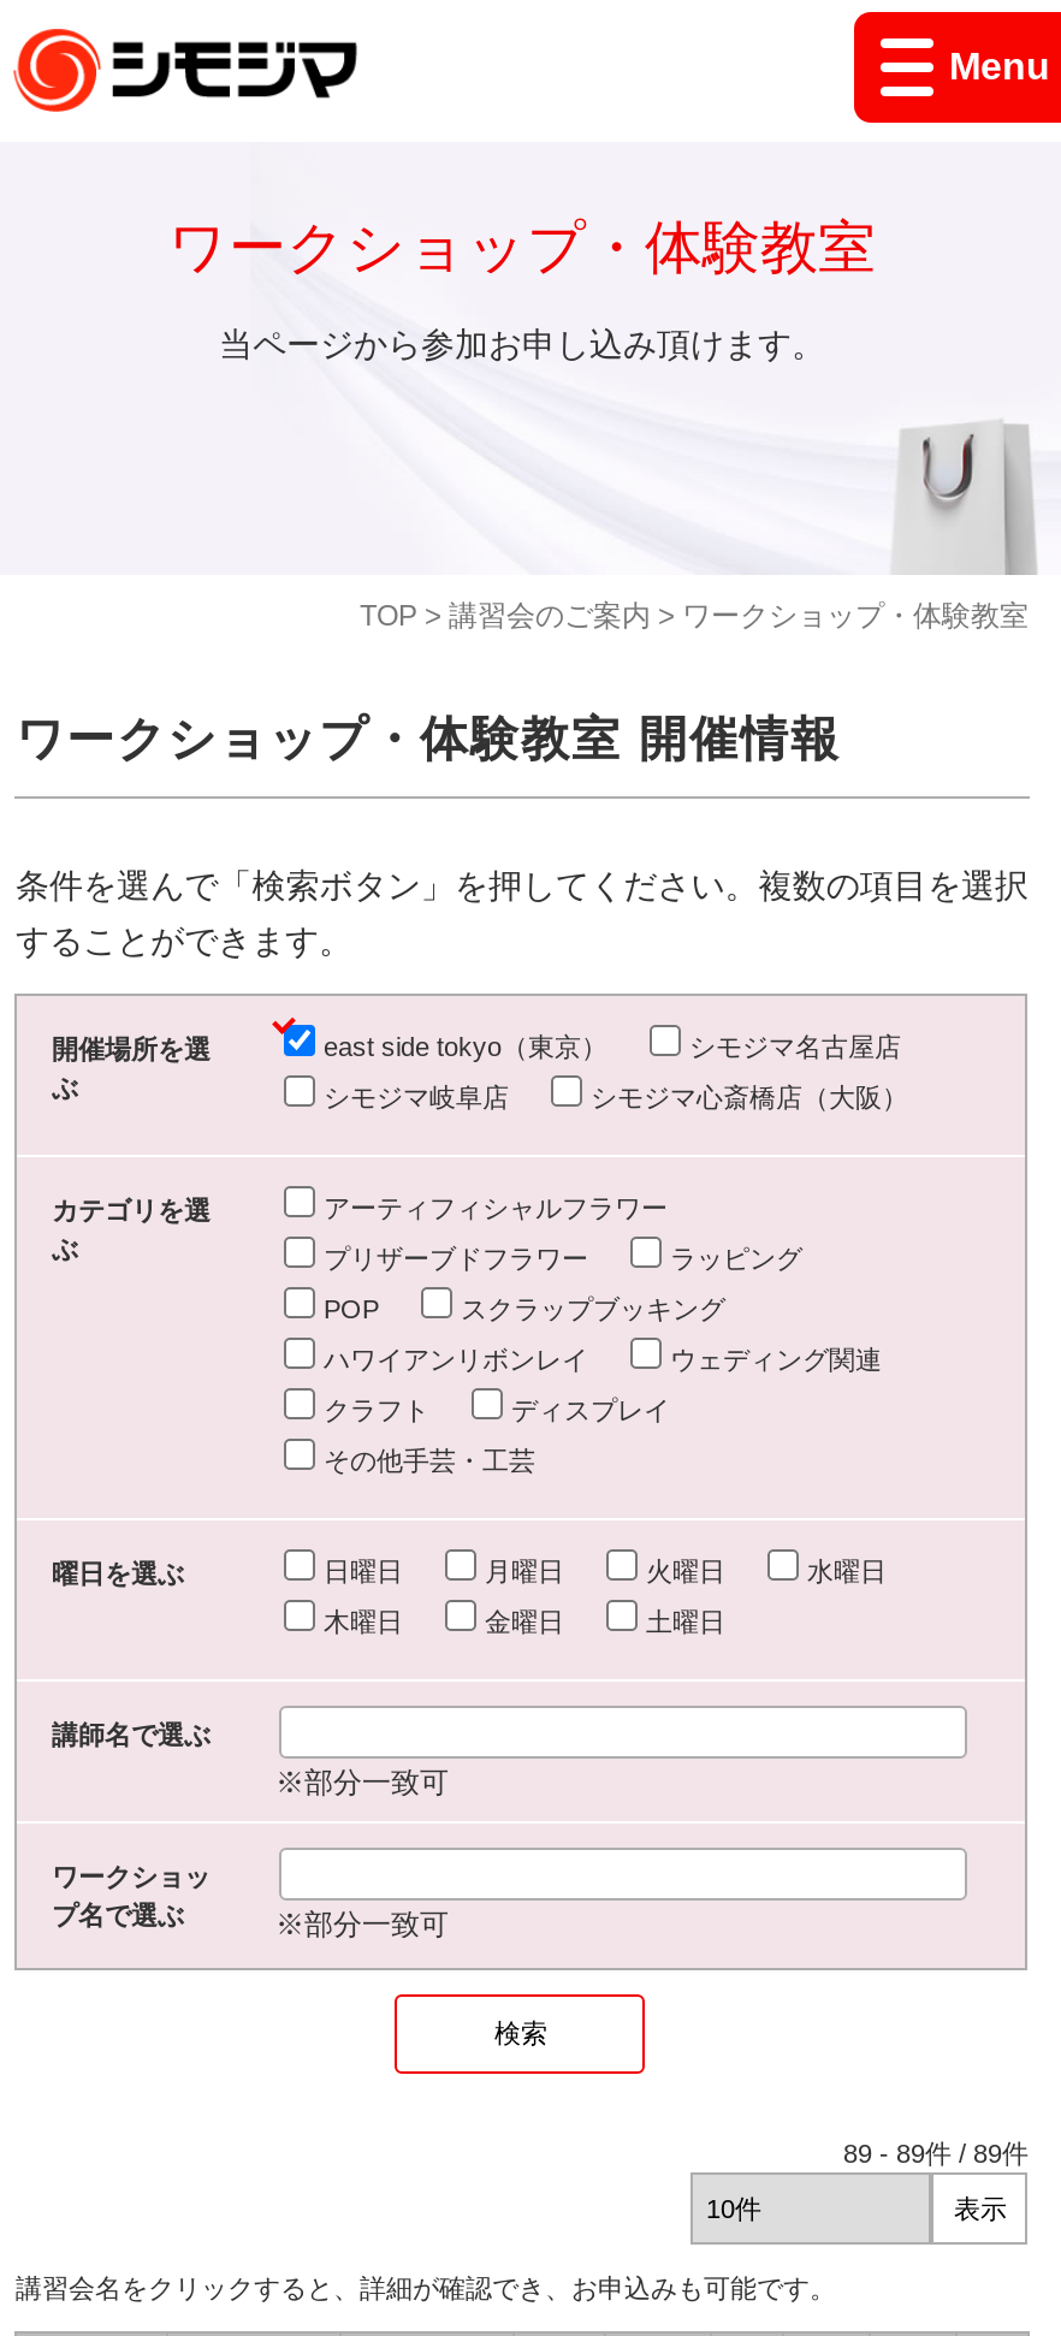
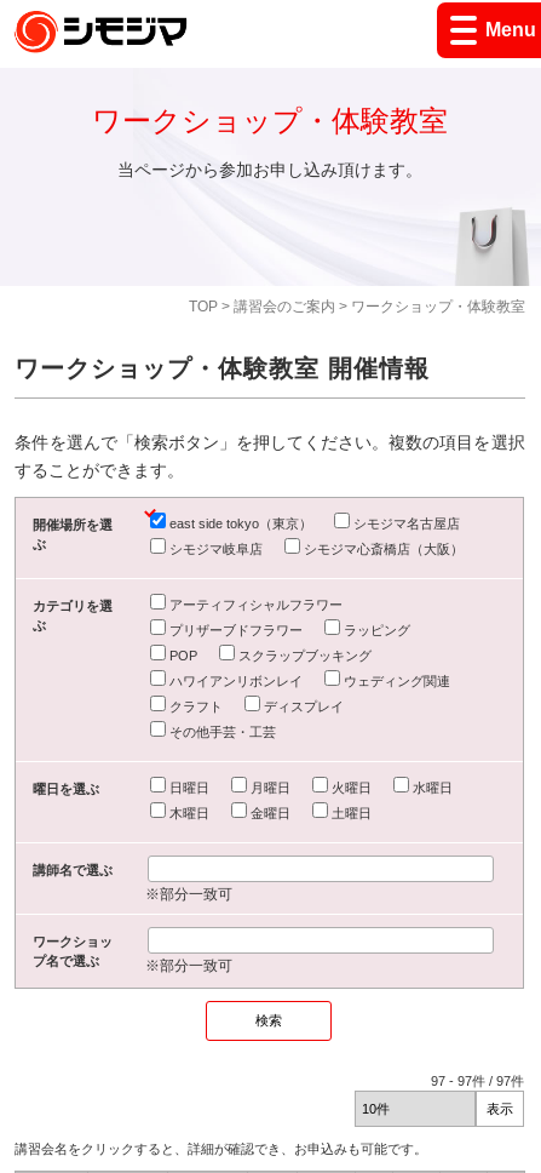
[843,2139,1029,2168] 89 - 89件 / 89件 -> [431,1074,525,1088] 97 - 97件 / 97件

